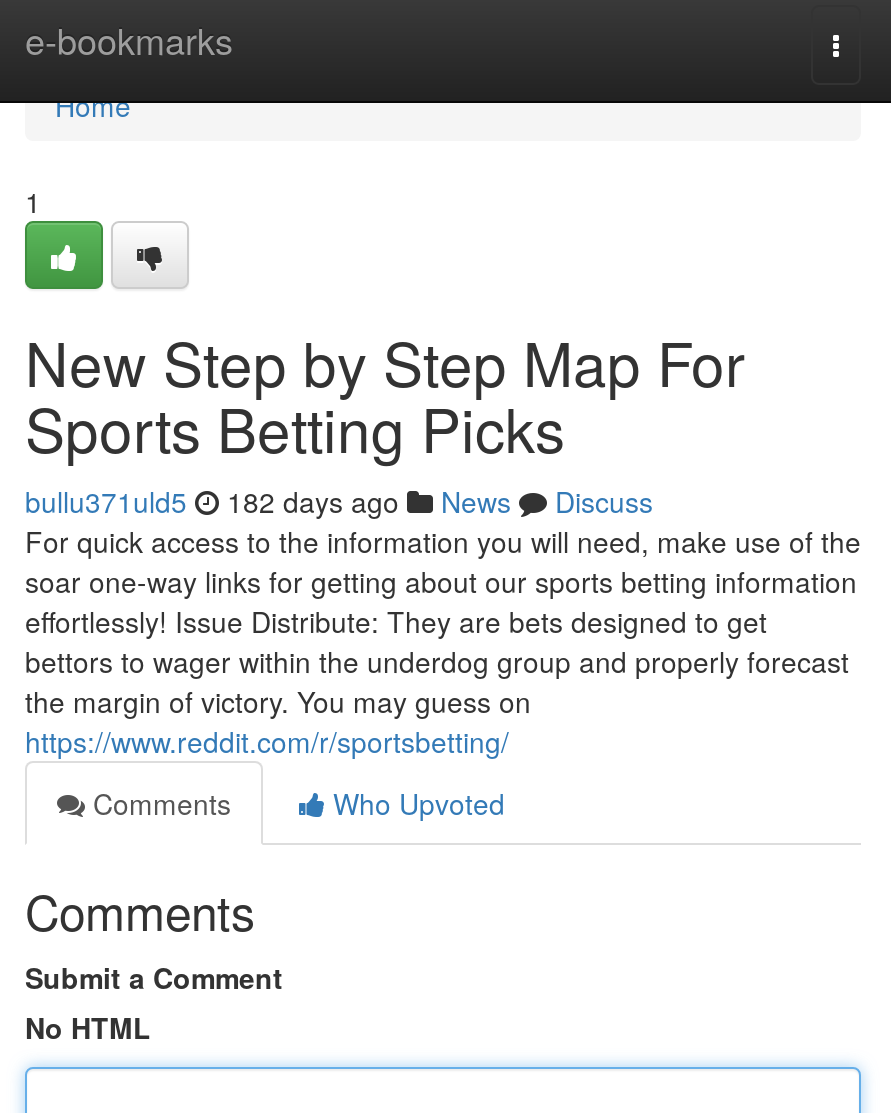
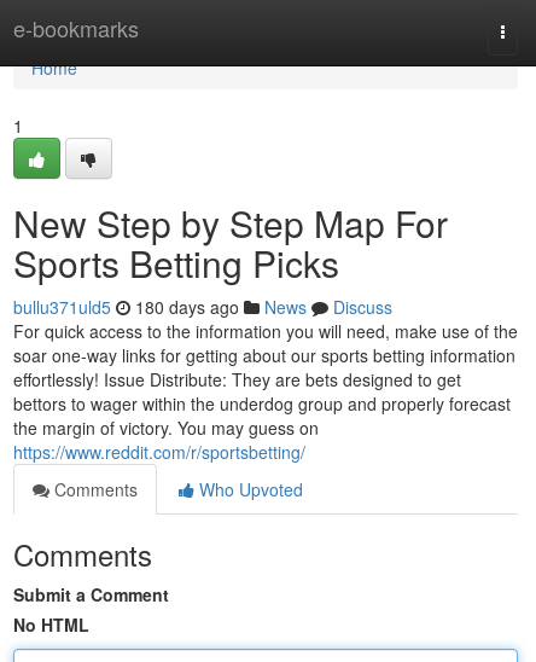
[25,481,653,521] bullu371uld5 182 days ago News Discuss -> [13,295,392,319] bullu371uld5 180 days ago News Discuss

